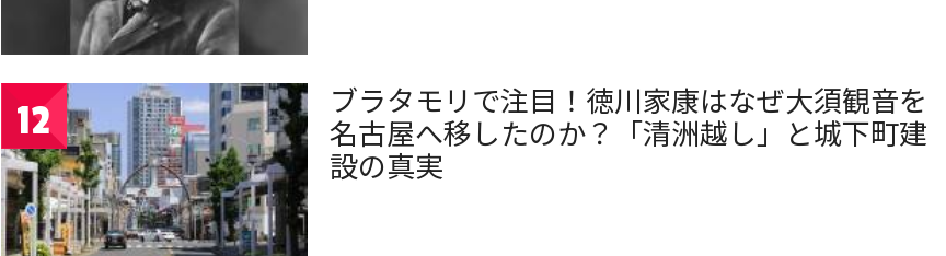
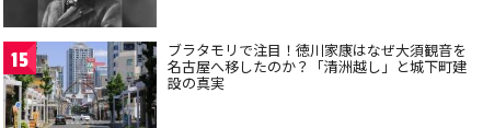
[16,96,51,145] 12 -> [11,48,28,72] 15

